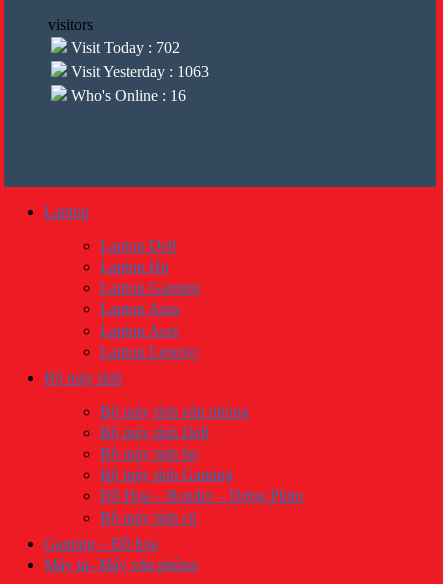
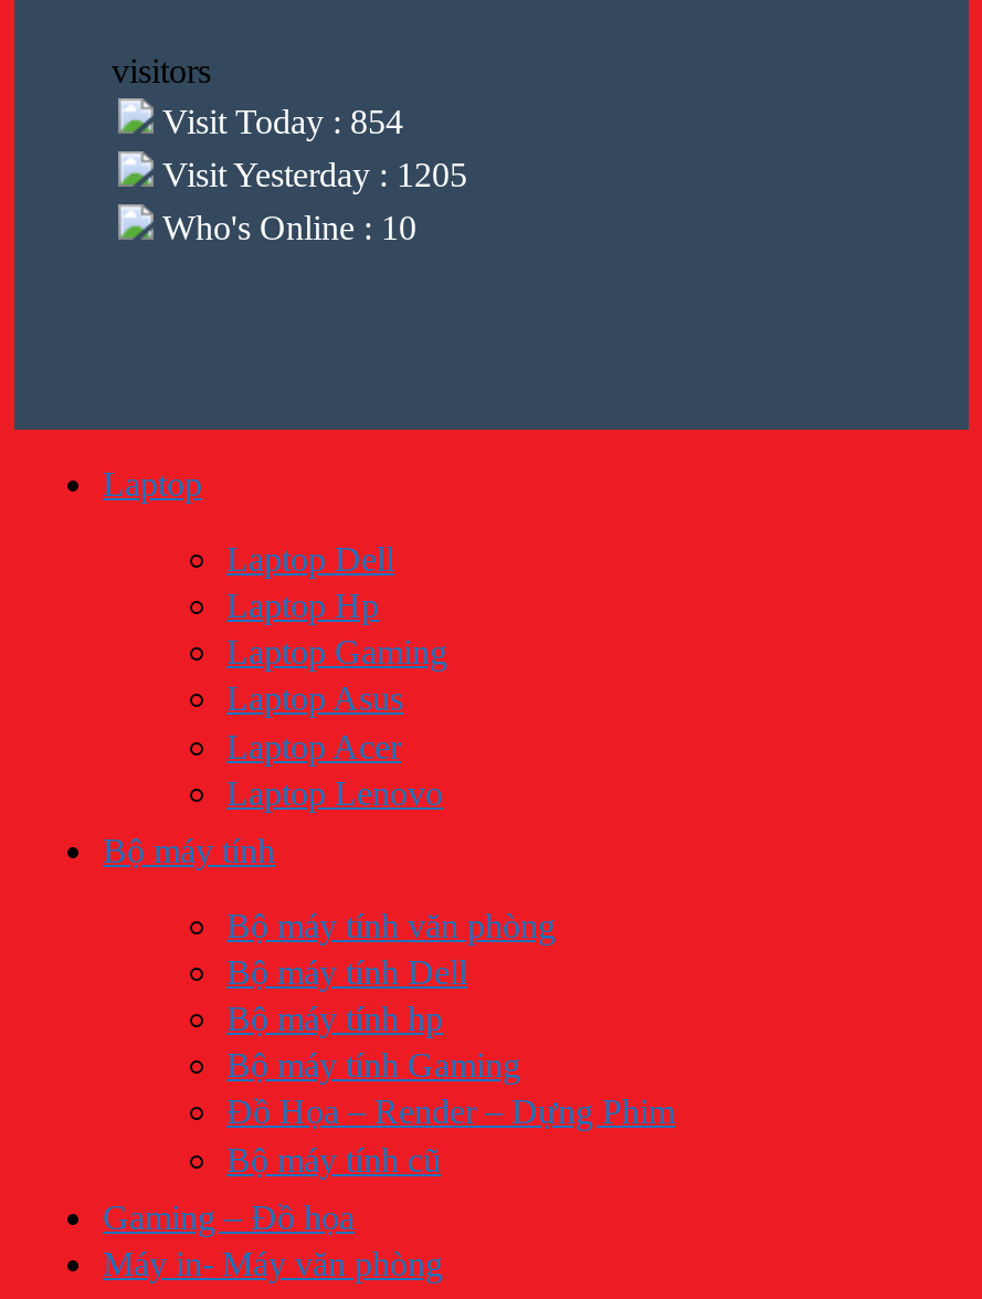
[67,39,180,56] Visit Today : 702 -> [154,102,403,140] Visit Today : 854
[67,63,209,80] Visit Yesterday : 1063 -> [154,155,467,193] Visit Yesterday : 1205
[67,87,186,104] Who's Online : 16 -> [154,208,416,246] Who's Online : 10

